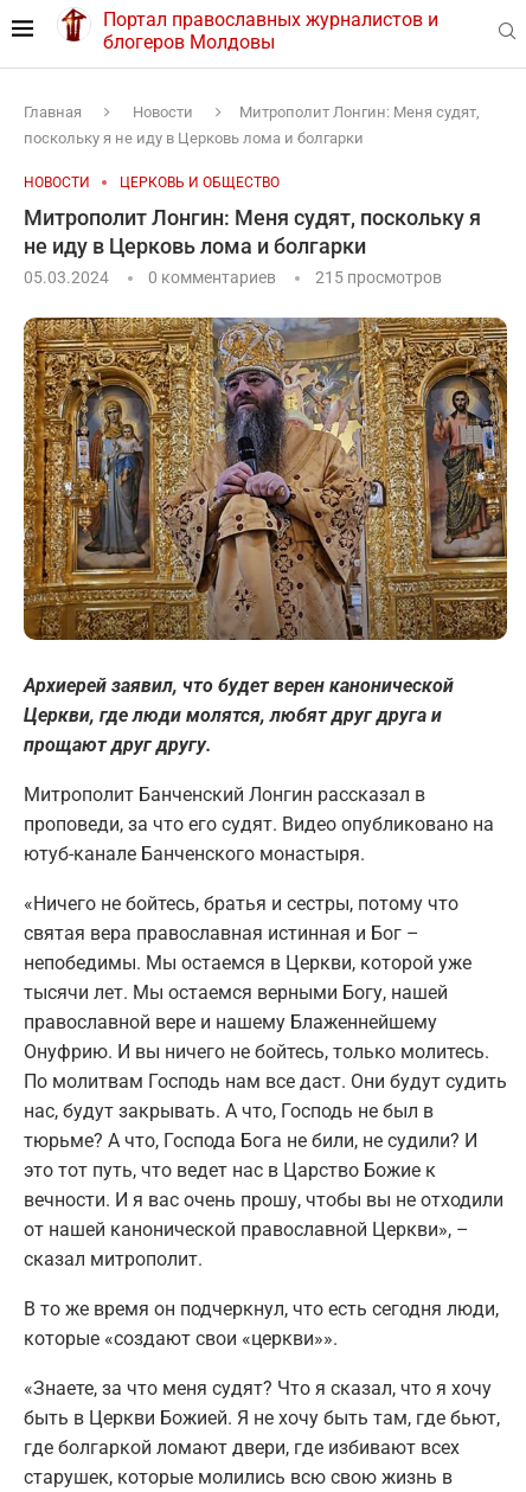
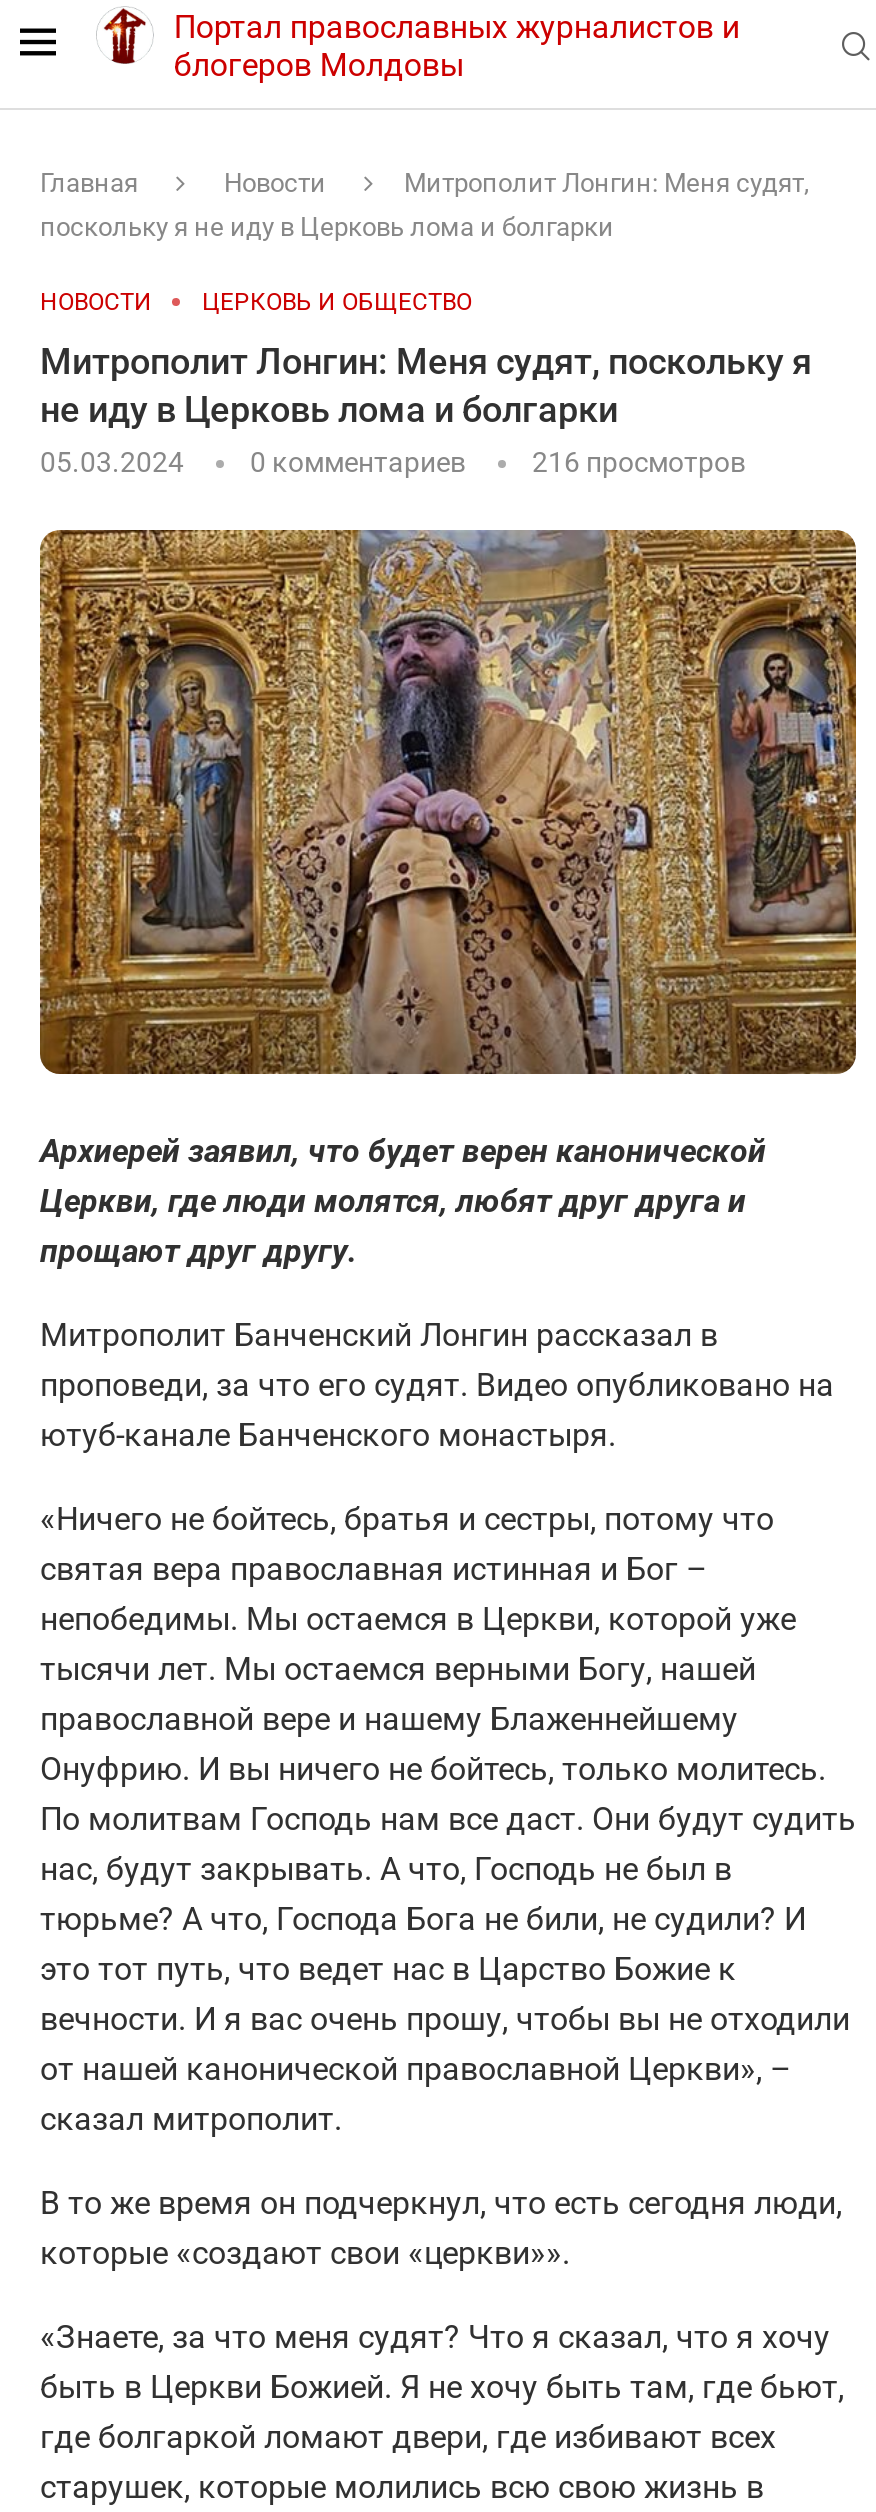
[315,268,442,287] 215 просмотров -> [532,446,746,478] 216 просмотров

